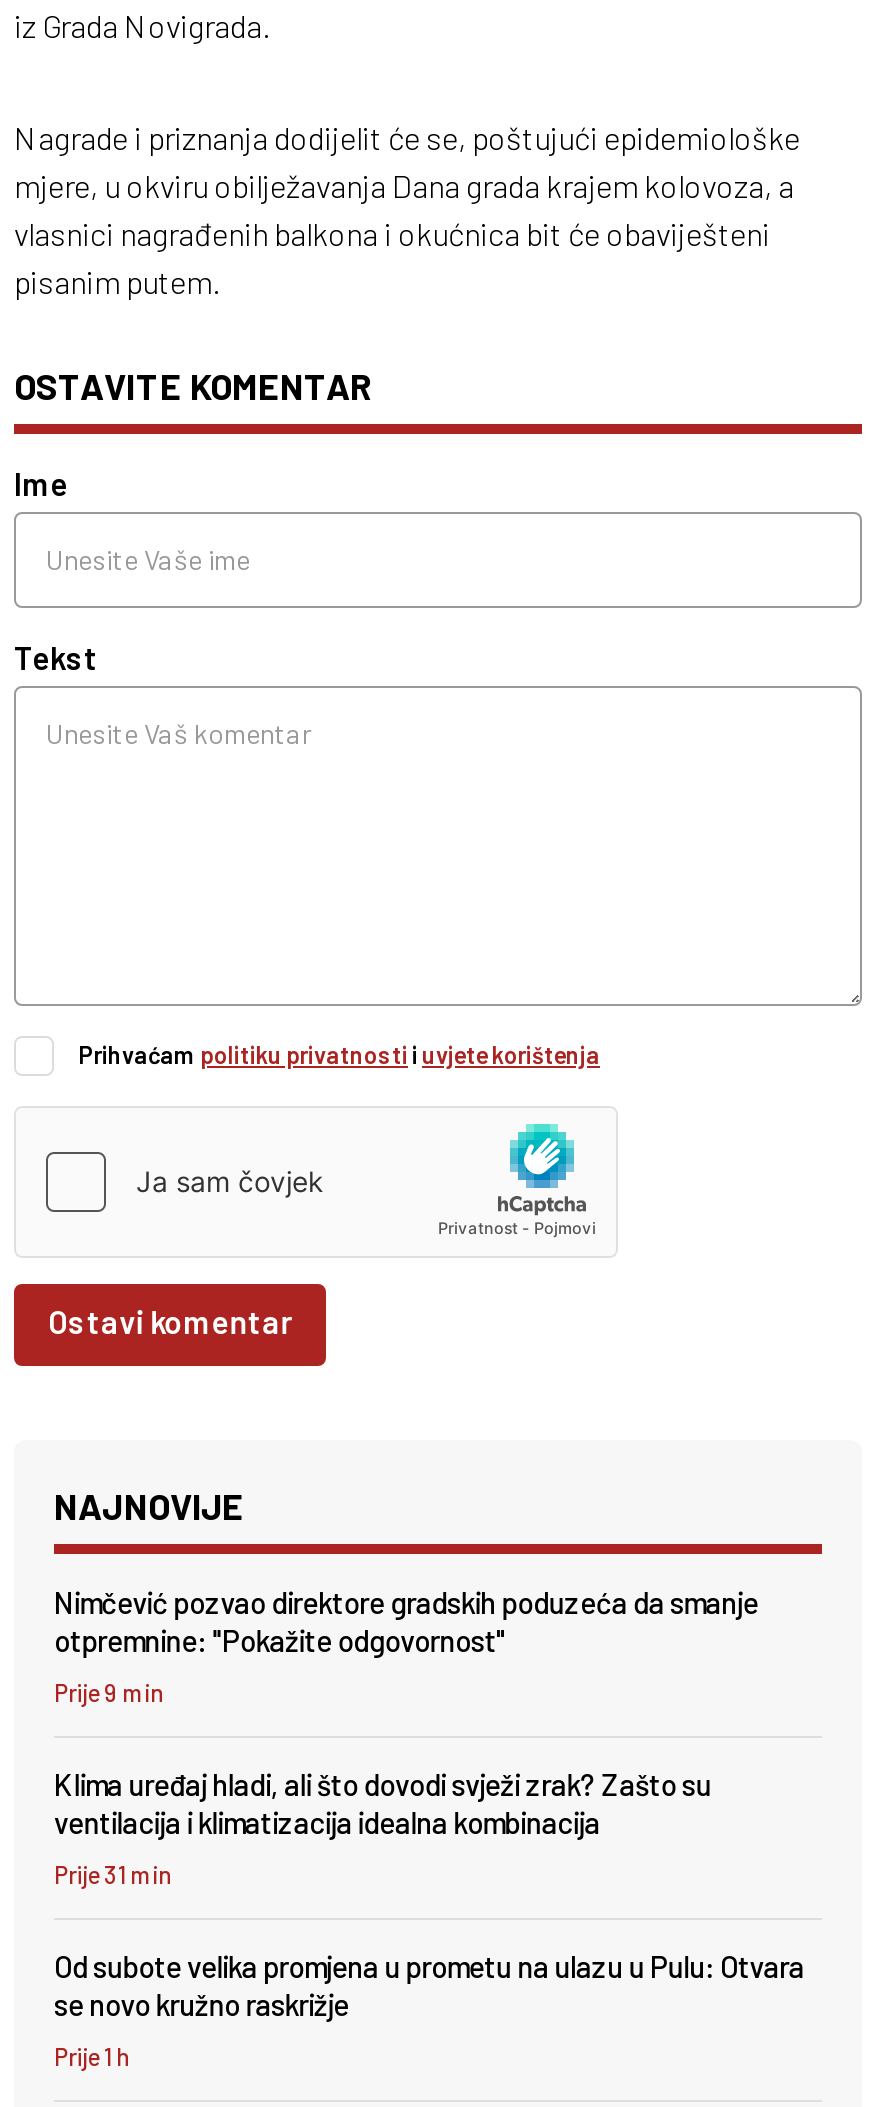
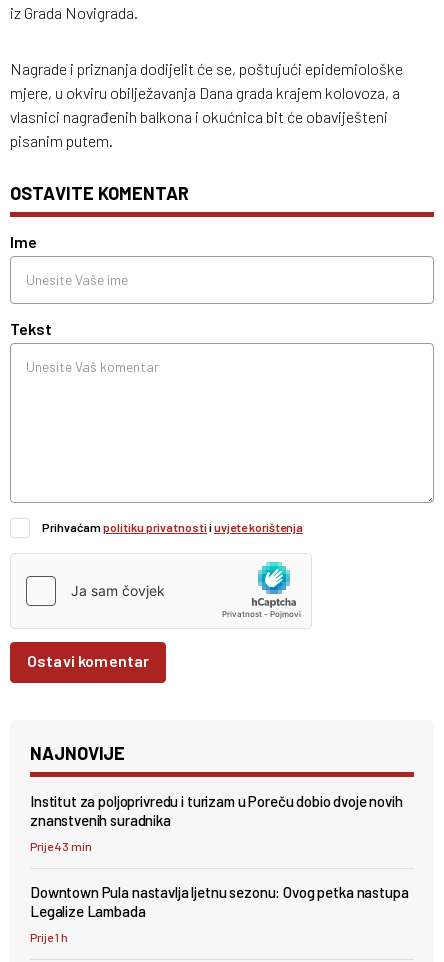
[54,1584,804,2022] Nimčević pozvao direktore gradskih poduzeća da smanje | otpremnine: "Pokažite odgovornost" | Prije 9 min | Klima uređaj hladi, ali što dovodi svježi zrak? Zašto su | ventilacija i klimatizacija idealna kombinacija | Prije 31 min | Od subote velika promjena u prometu na ulazu u Pulu: Otvara | se novo kružno raskrižje -> [30,792,408,920] Institut za poljoprivredu i turizam u Poreču dobio dvoje novih | znanstvenih suradnika | Prije 43 min | Downtown Pula nastavlja ljetnu sezonu: Ovog petka nastupa | Legalize Lambada

